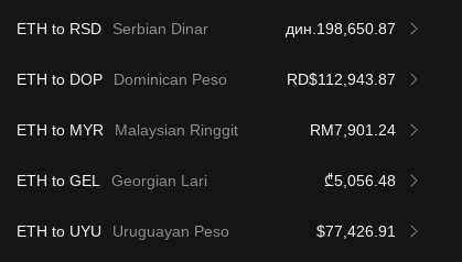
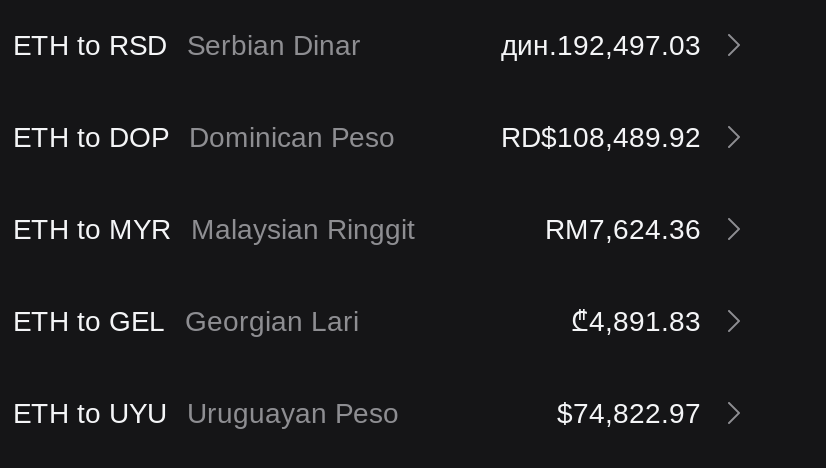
[286,20,396,37] дин.198,650.87 -> [501,29,701,61] дин.192,497.03
[287,70,396,88] RD$112,943.87 -> [501,121,701,153] RD$108,489.92
[310,121,396,138] RM7,901.24 -> [545,213,701,245] RM7,624.36
[324,172,396,189] ₾5,056.48 -> [571,305,701,337] ₾4,891.83
[316,222,396,240] $77,426.91 -> [557,397,701,429] $74,822.97

